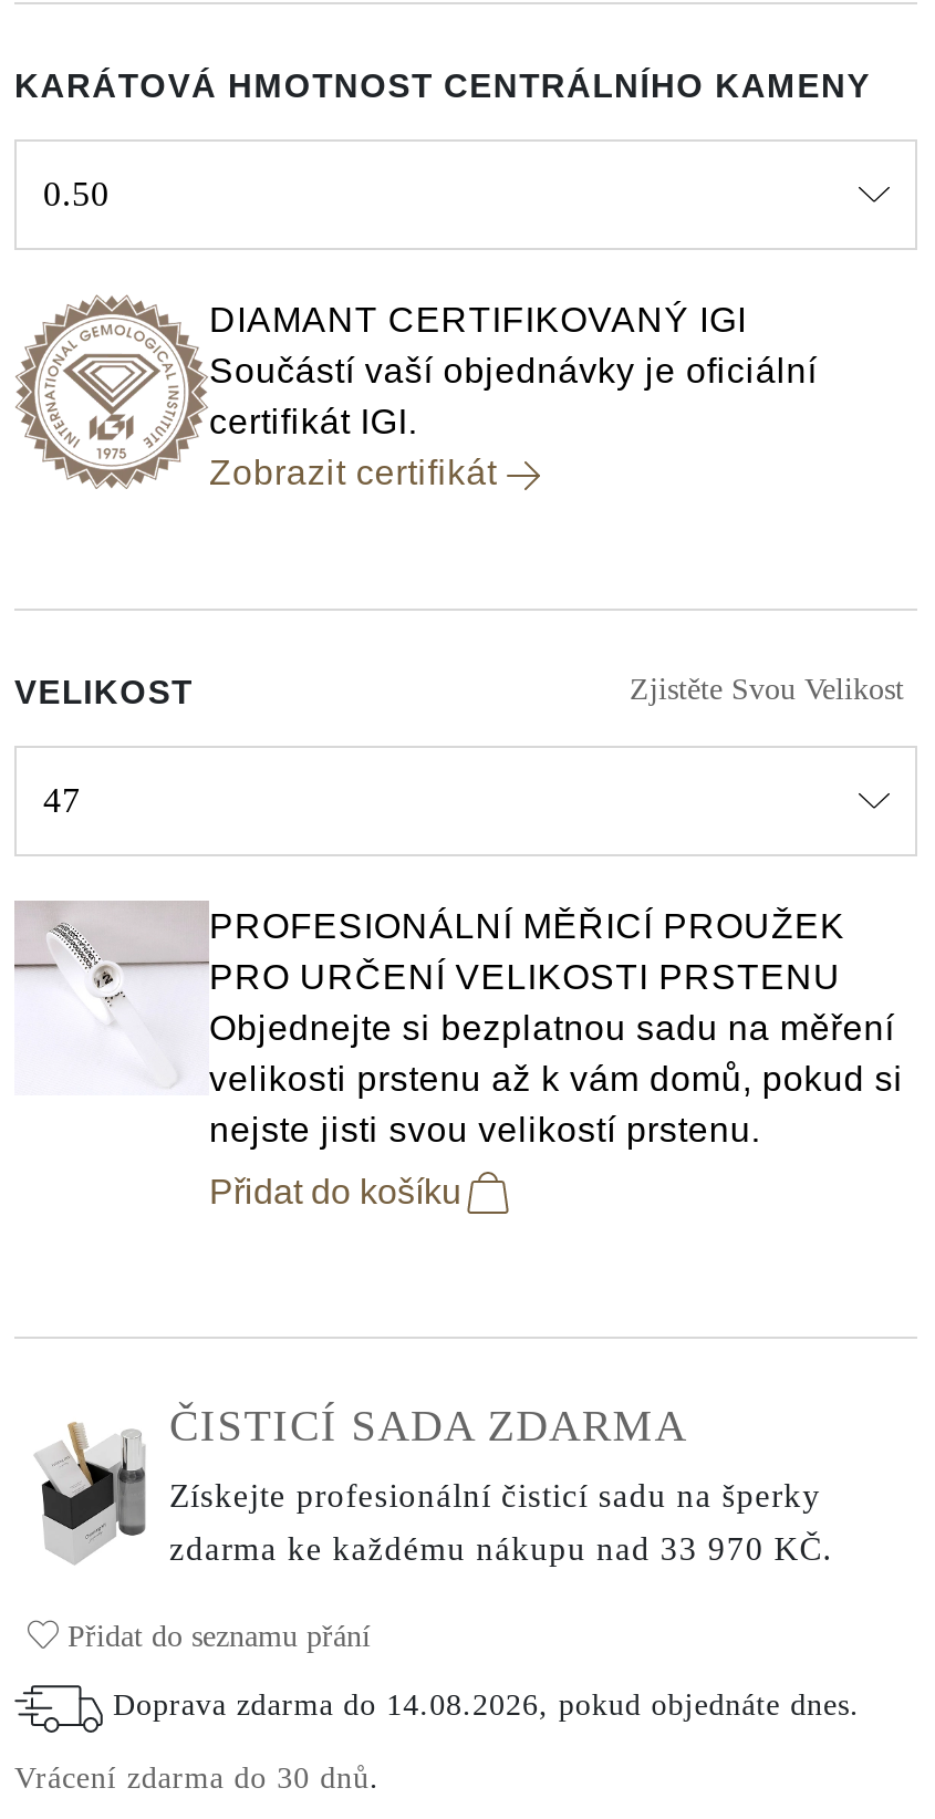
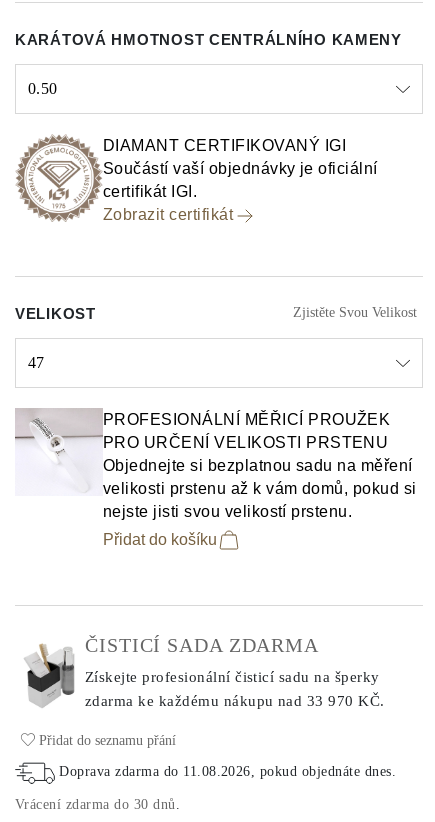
[113,1688,860,1722] Doprava zdarma do 14.08.2026, pokud objednáte dnes. -> [59,764,396,779] Doprava zdarma do 11.08.2026, pokud objednáte dnes.

